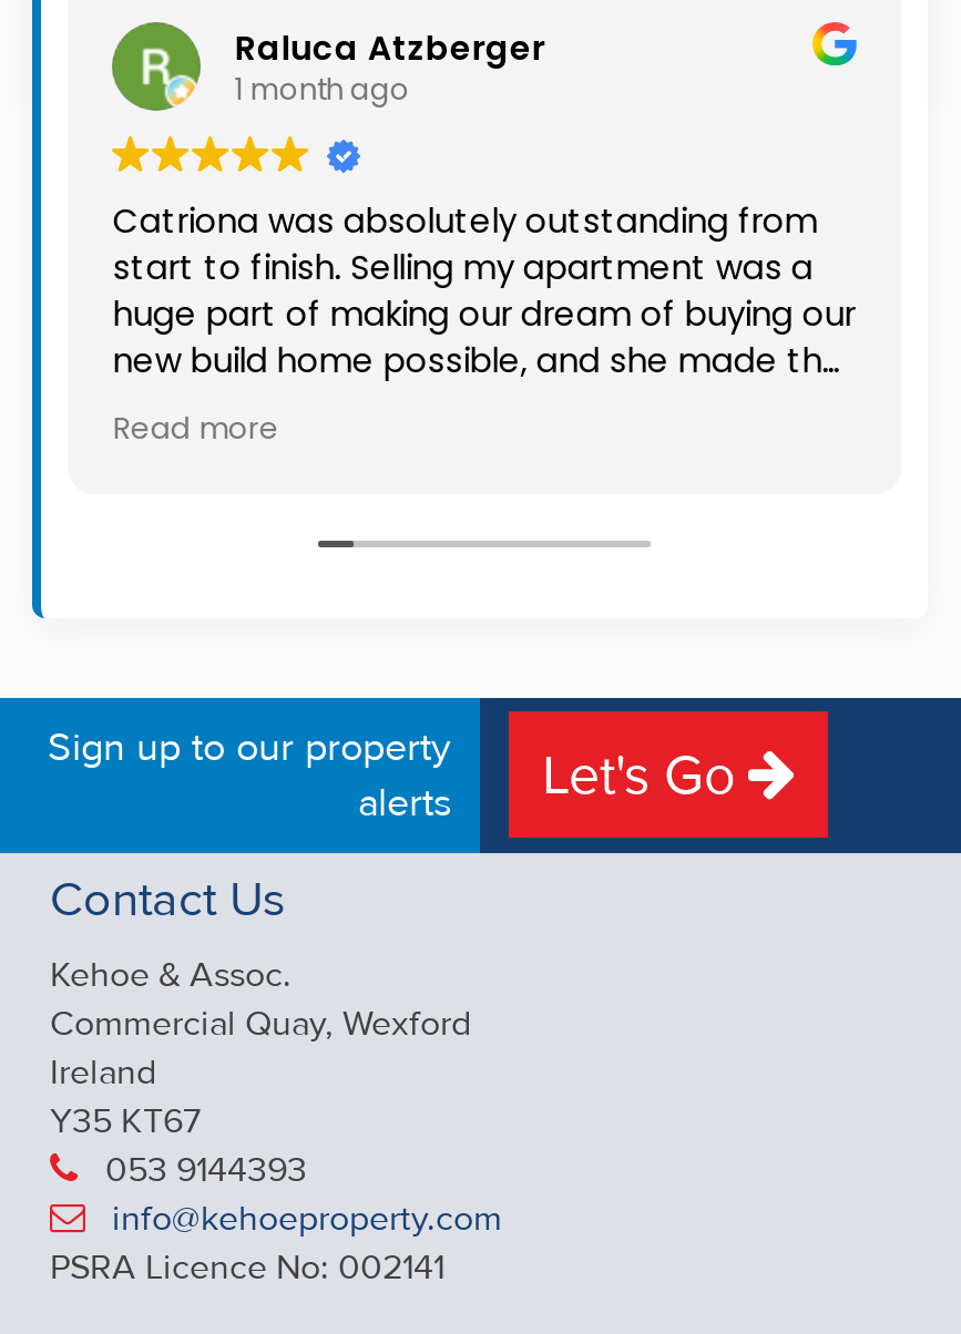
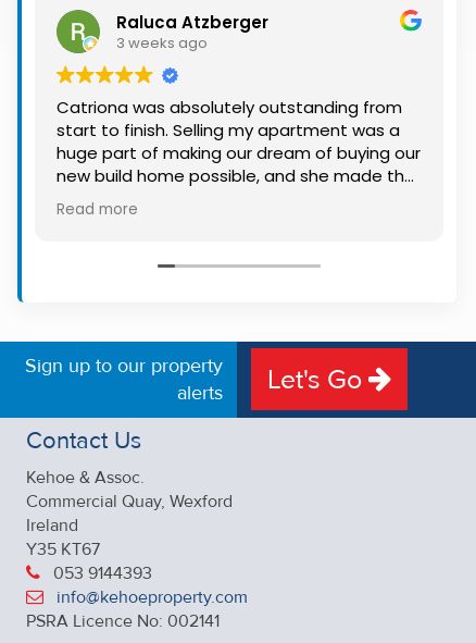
[235,68,410,110] 1 month ago -> [117,32,208,53] 3 weeks ago

